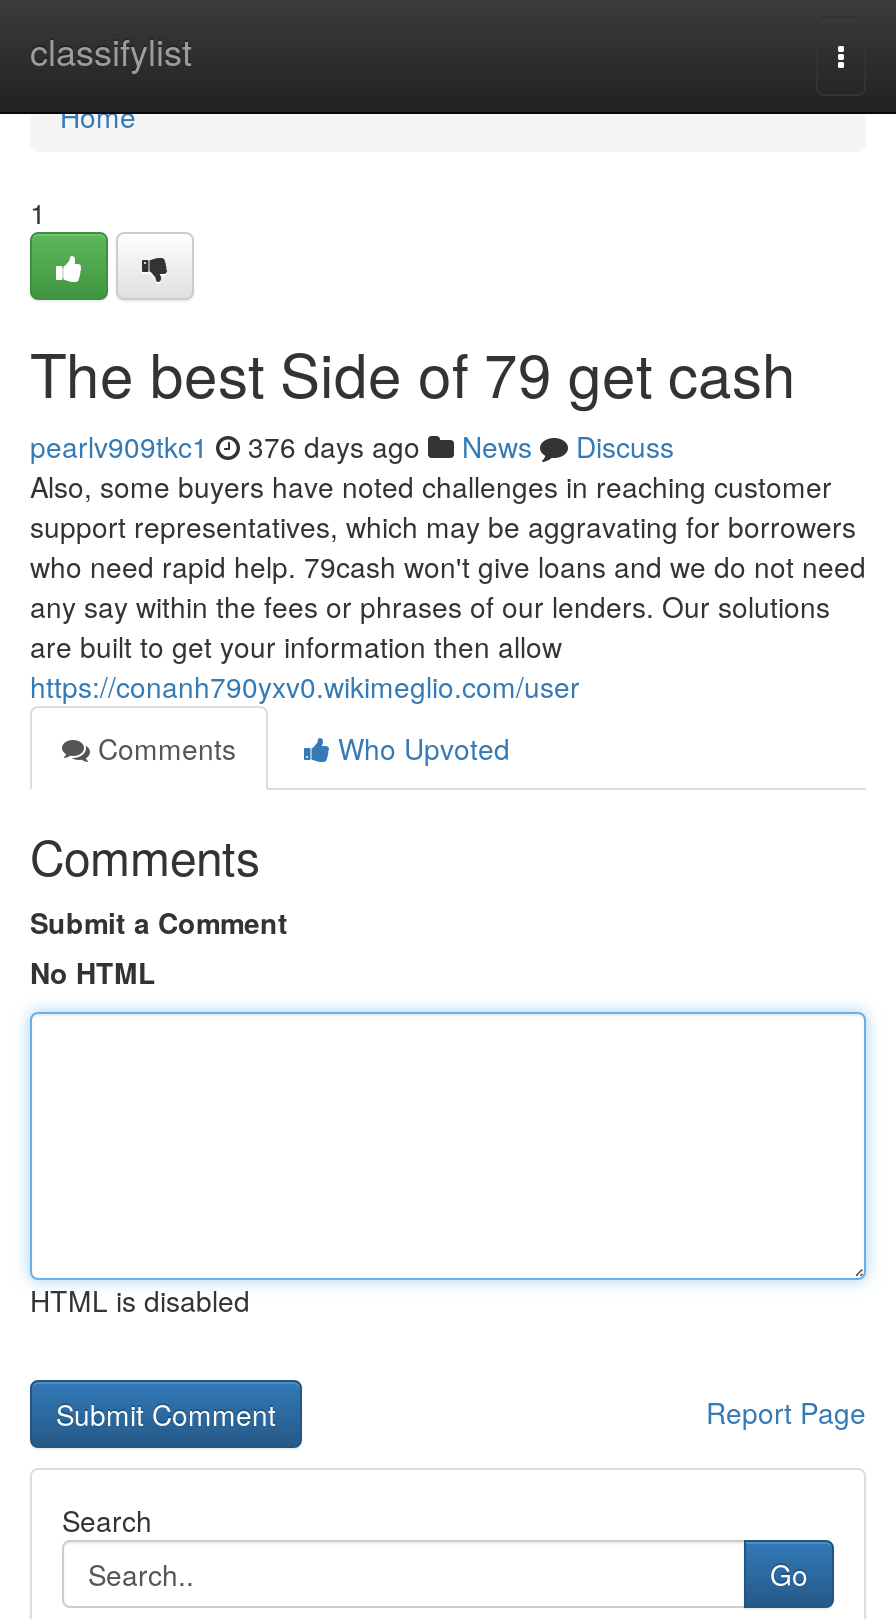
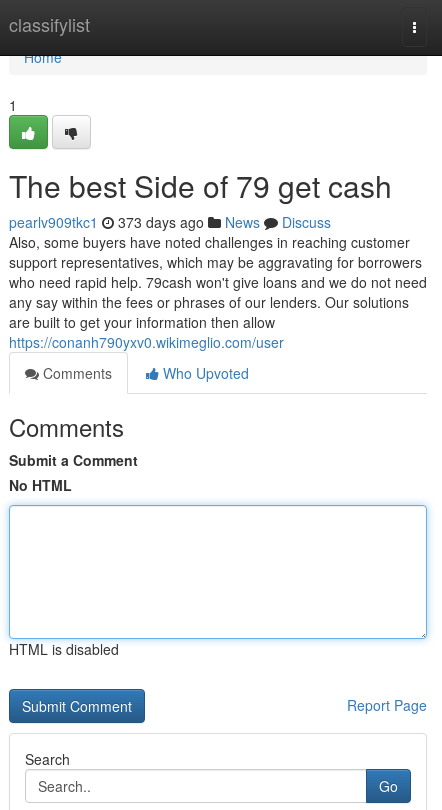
[30,426,674,466] pearlv909tkc1 376 days ago News Discuss -> [9,212,331,232] pearlv909tkc1 373 days ago News Discuss

